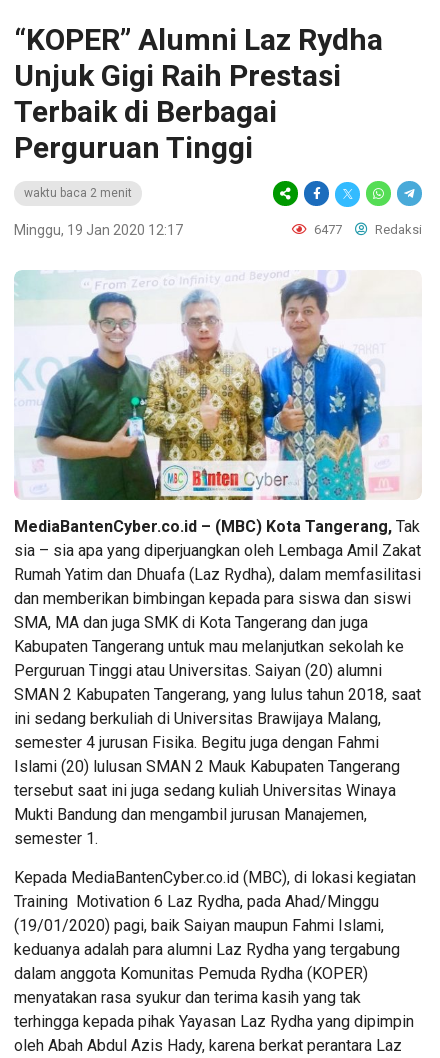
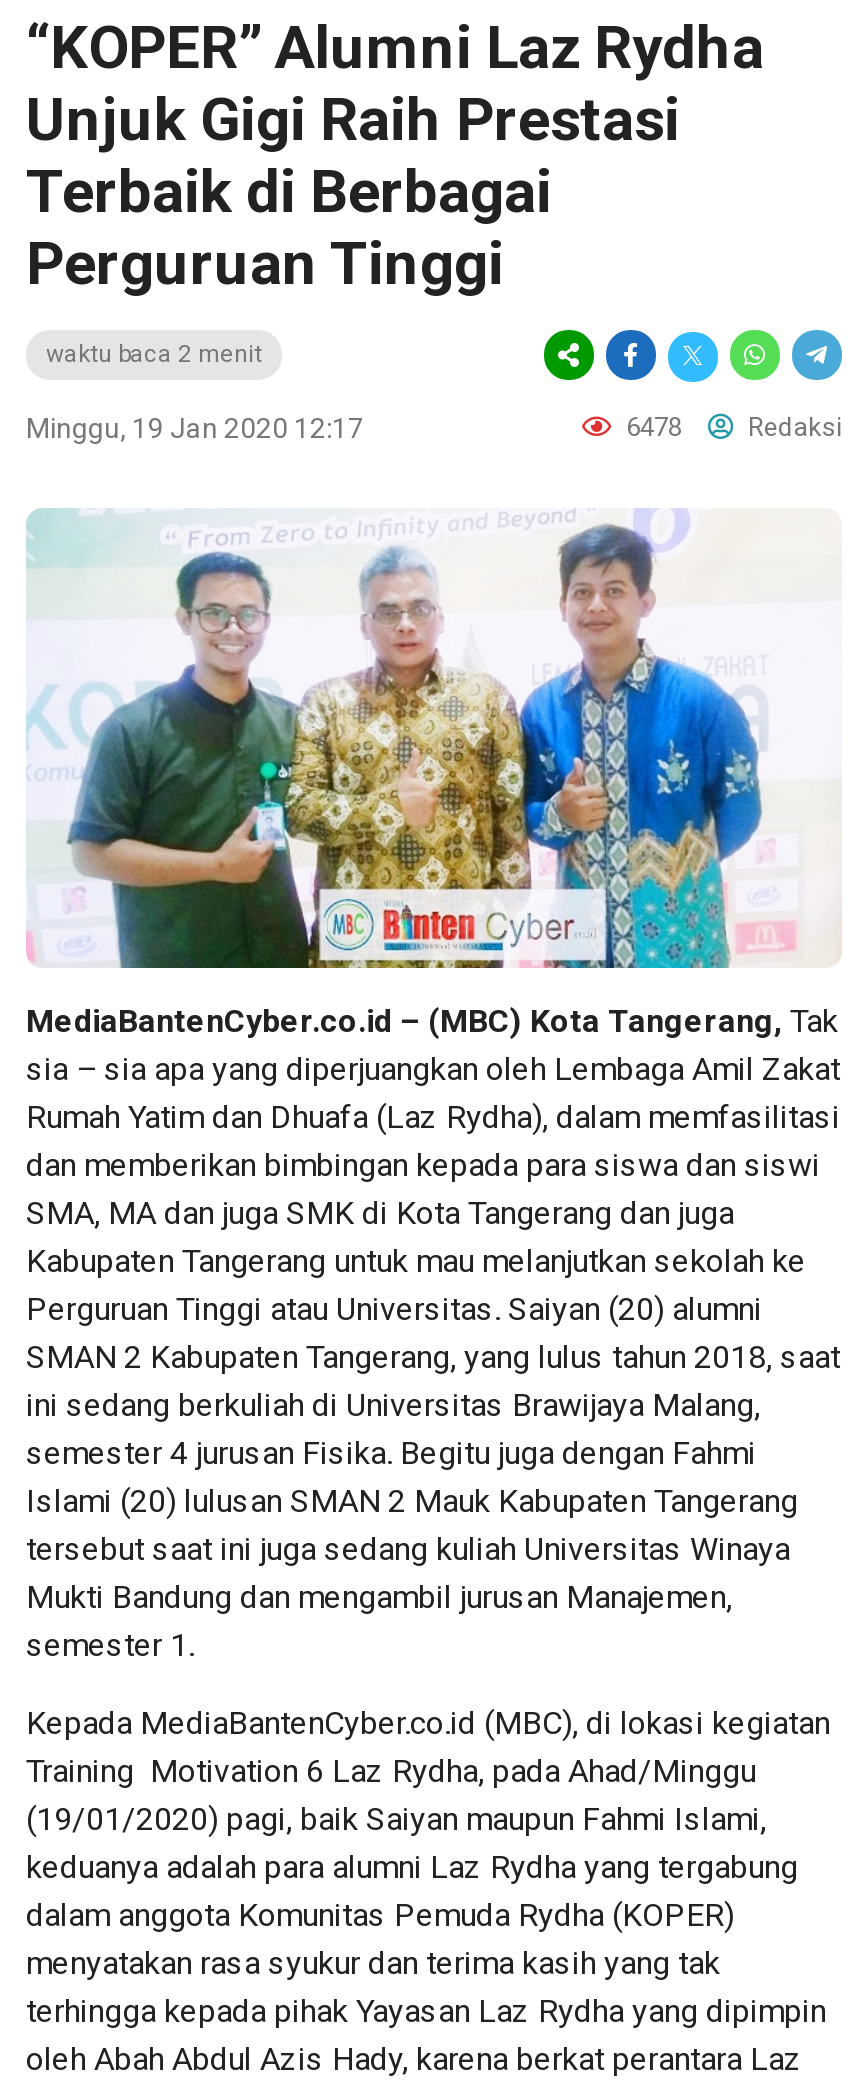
[311,222,422,237] 6477 Redaksi -> [620,412,842,442] 6478 Redaksi

